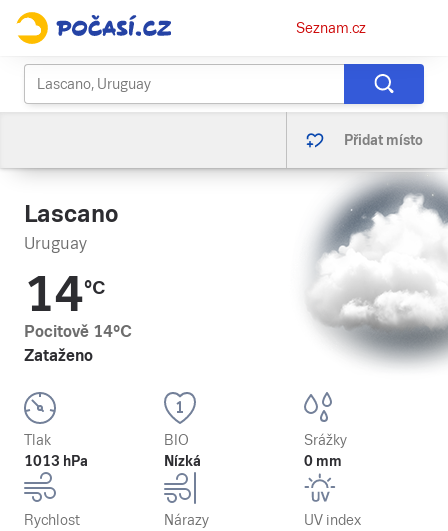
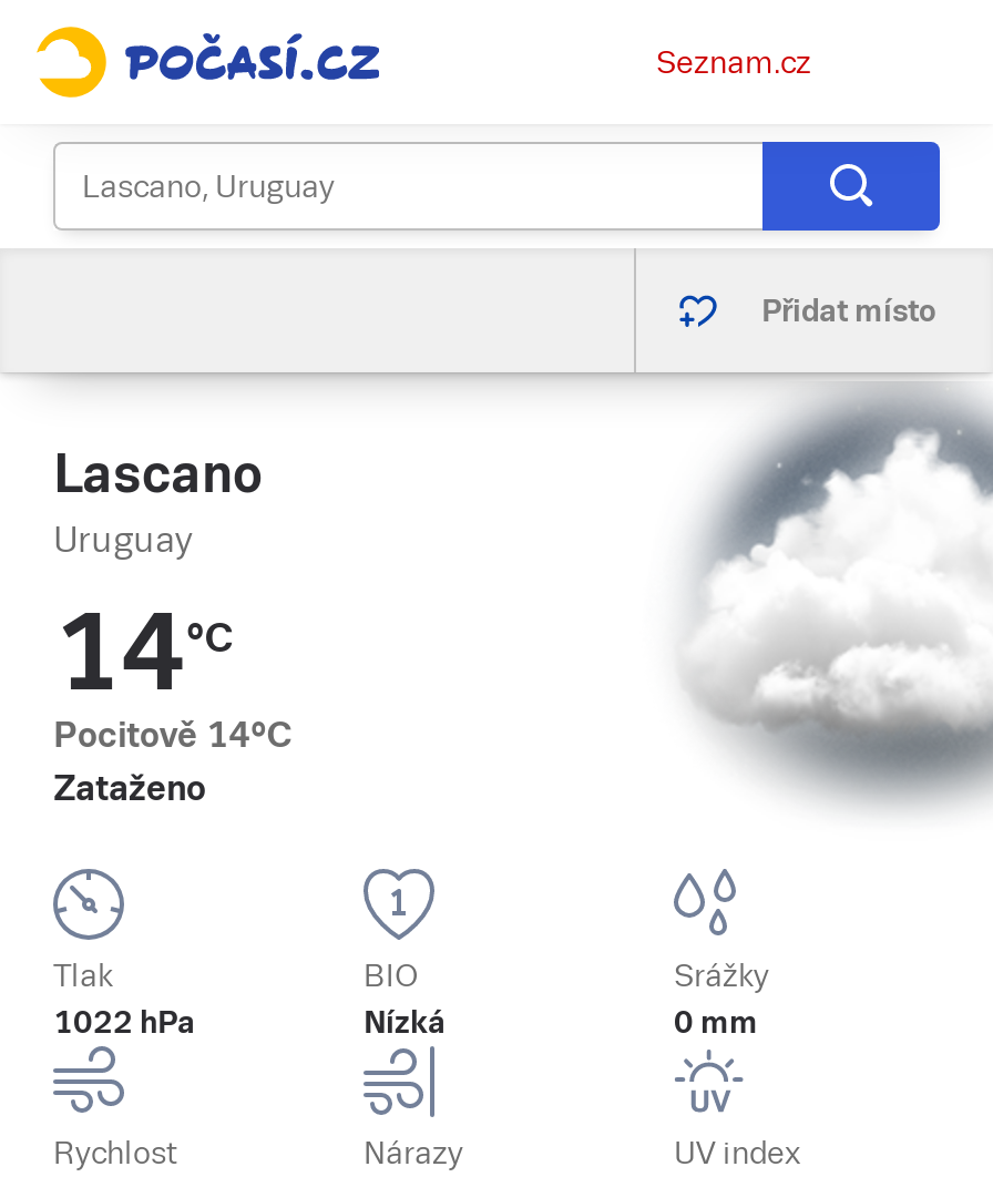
[24,453,88,469] 1013 hPa -> [53,1004,195,1040] 1022 hPa

